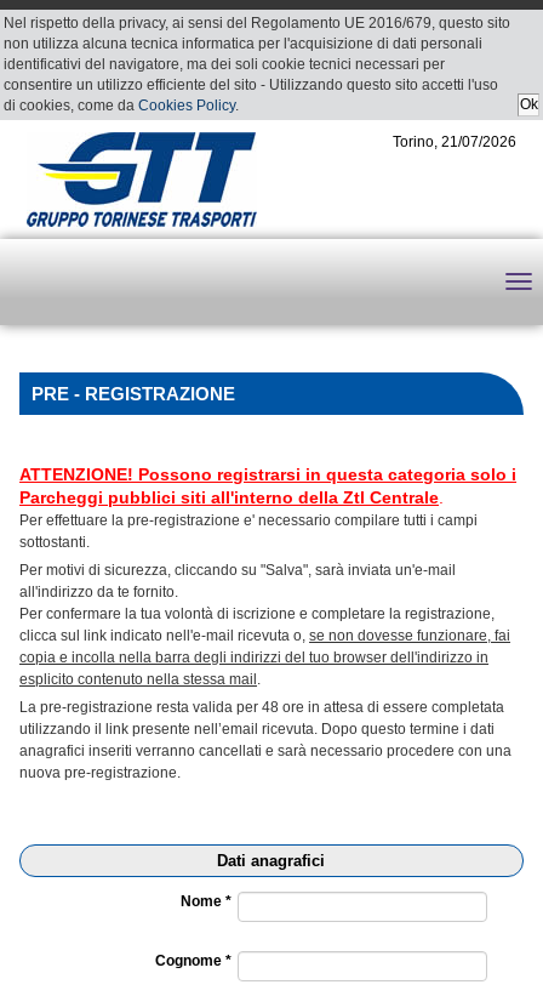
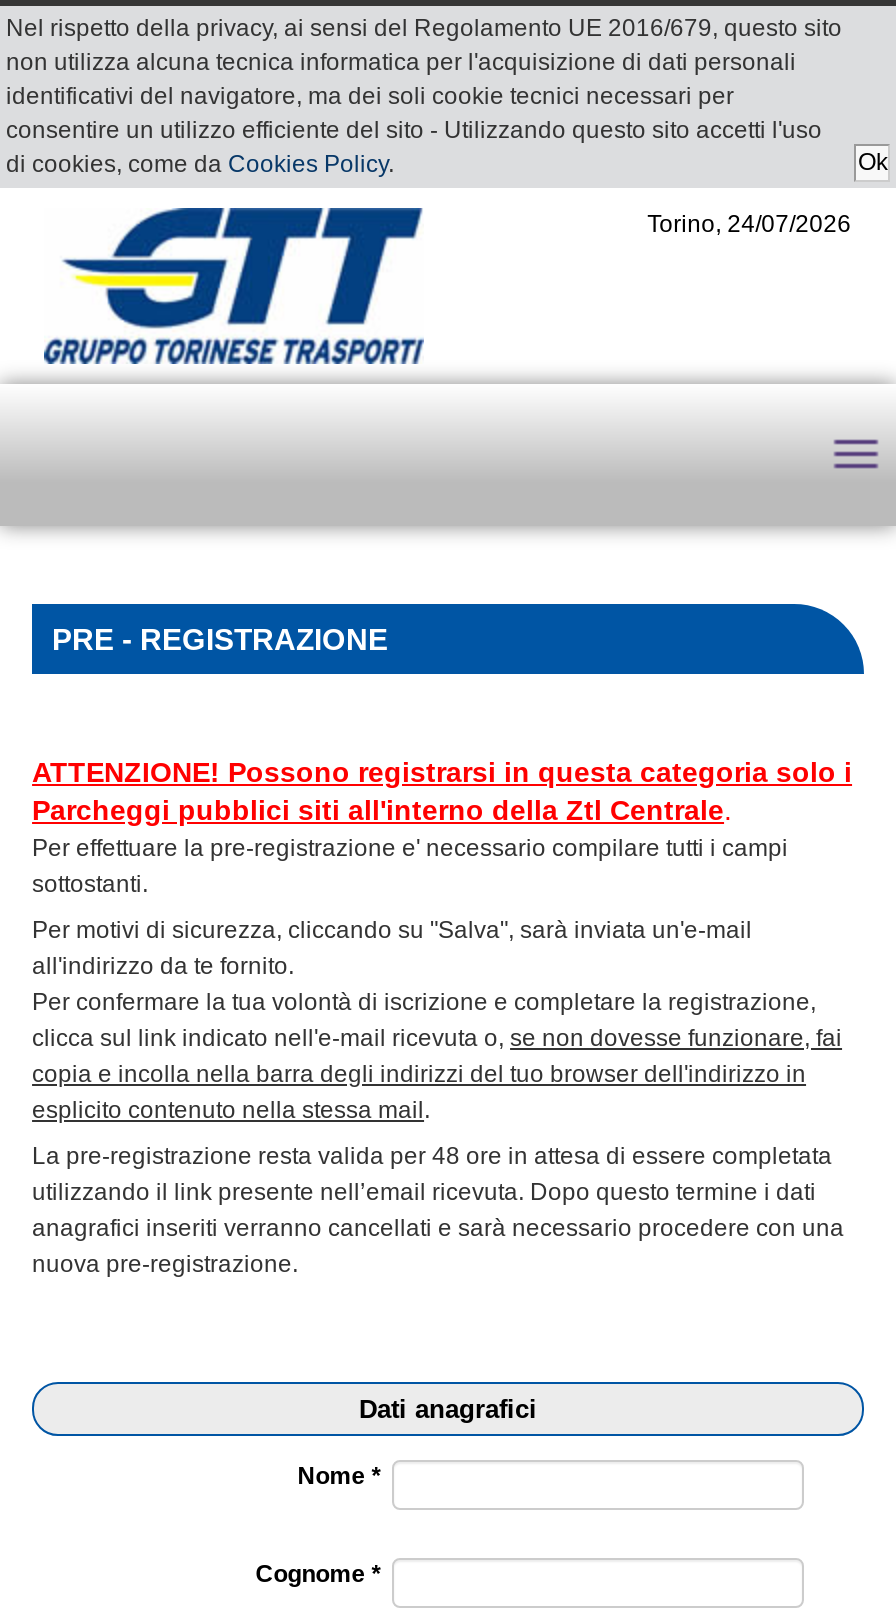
[392,133,516,150] Torino, 21/07/2026 -> [647,210,851,238] Torino, 24/07/2026

